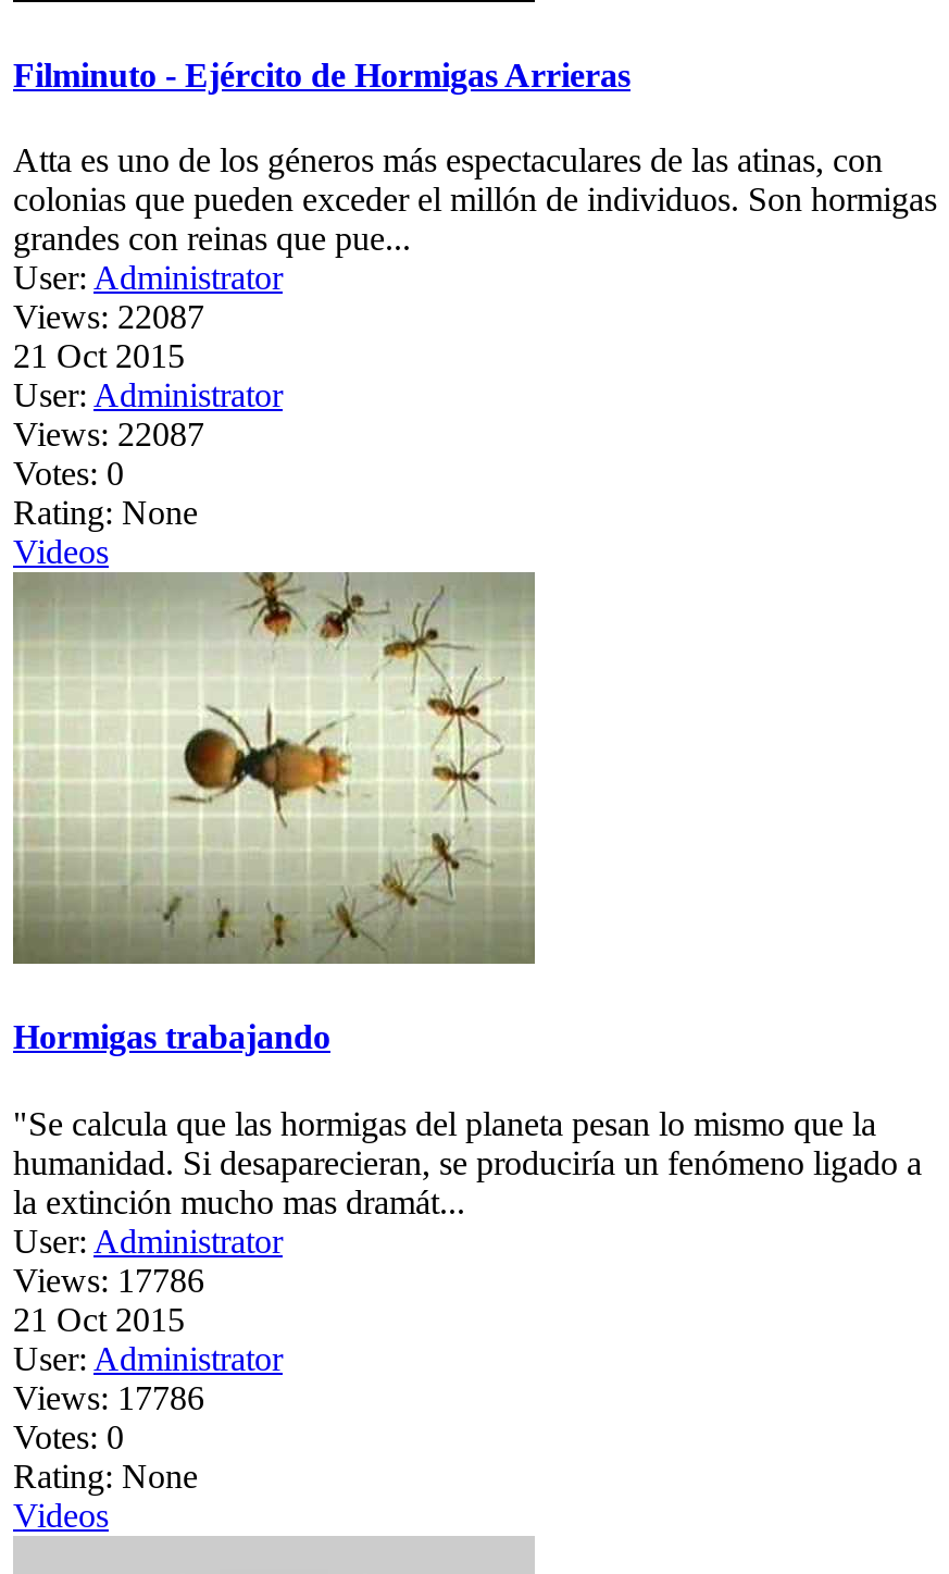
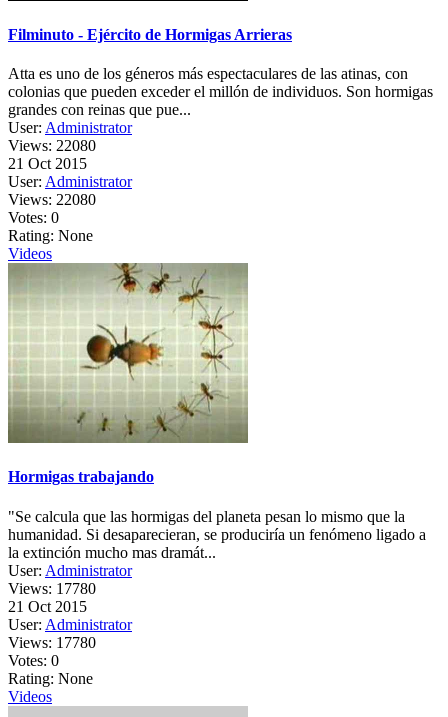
[13,298,204,335] Views: 22087 -> [8,137,96,154] Views: 22080
[13,416,204,453] Views: 22087 -> [8,191,96,208] Views: 22080
[13,1261,204,1298] Views: 17786 -> [8,580,96,597] Views: 17780
[13,1379,204,1416] Views: 17786 -> [8,634,96,651] Views: 17780

